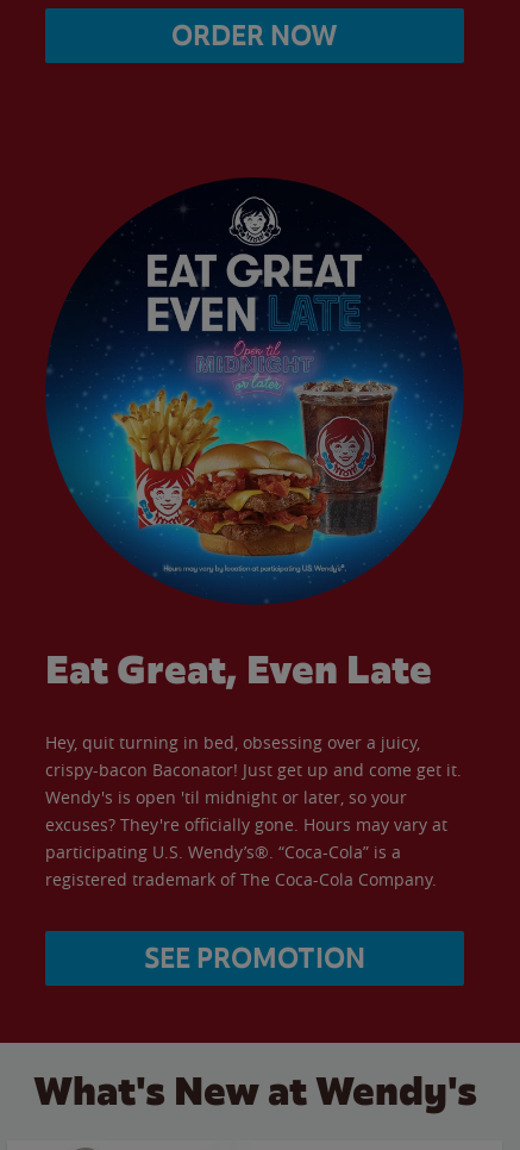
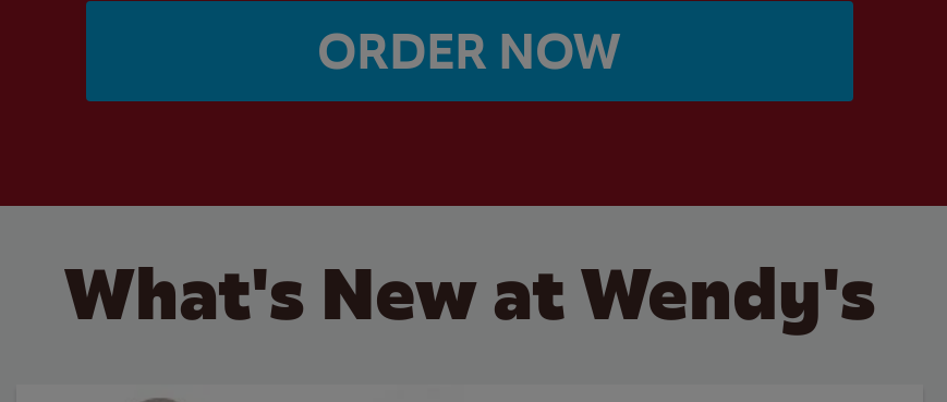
[44,176,465,976] [image] | Eat Great, Even Late | Hey, quit turning in bed, obsessing over a juicy, | crispy-bacon Baconator! Just get up and come get it. | Wendy's is open 'til midnight or later, so your | excuses? They're officially gone. Hours may vary at | participating U.S. Wendy’s®. “Coca-Cola” is a | registered trademark of The Coca-Cola Company. | SEE PROMOTION -> none

